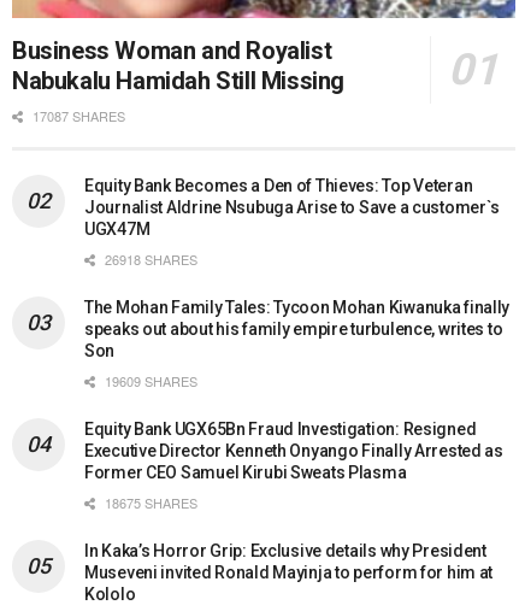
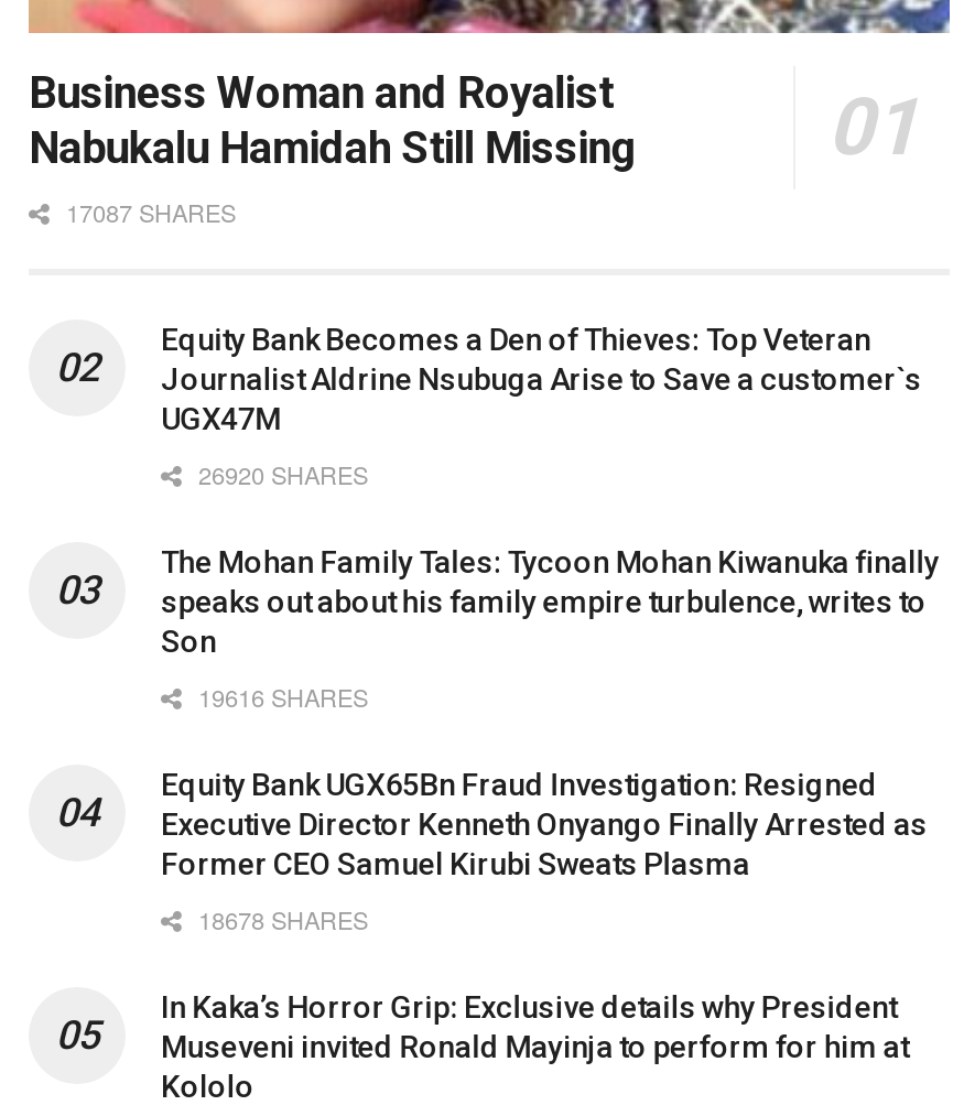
[101,249,197,269] 26918 SHARES -> [192,456,368,491] 26920 SHARES
[101,371,197,390] 19609 SHARES -> [192,678,368,714] 19616 SHARES
[101,493,197,512] 18675 SHARES -> [192,901,368,936] 18678 SHARES

